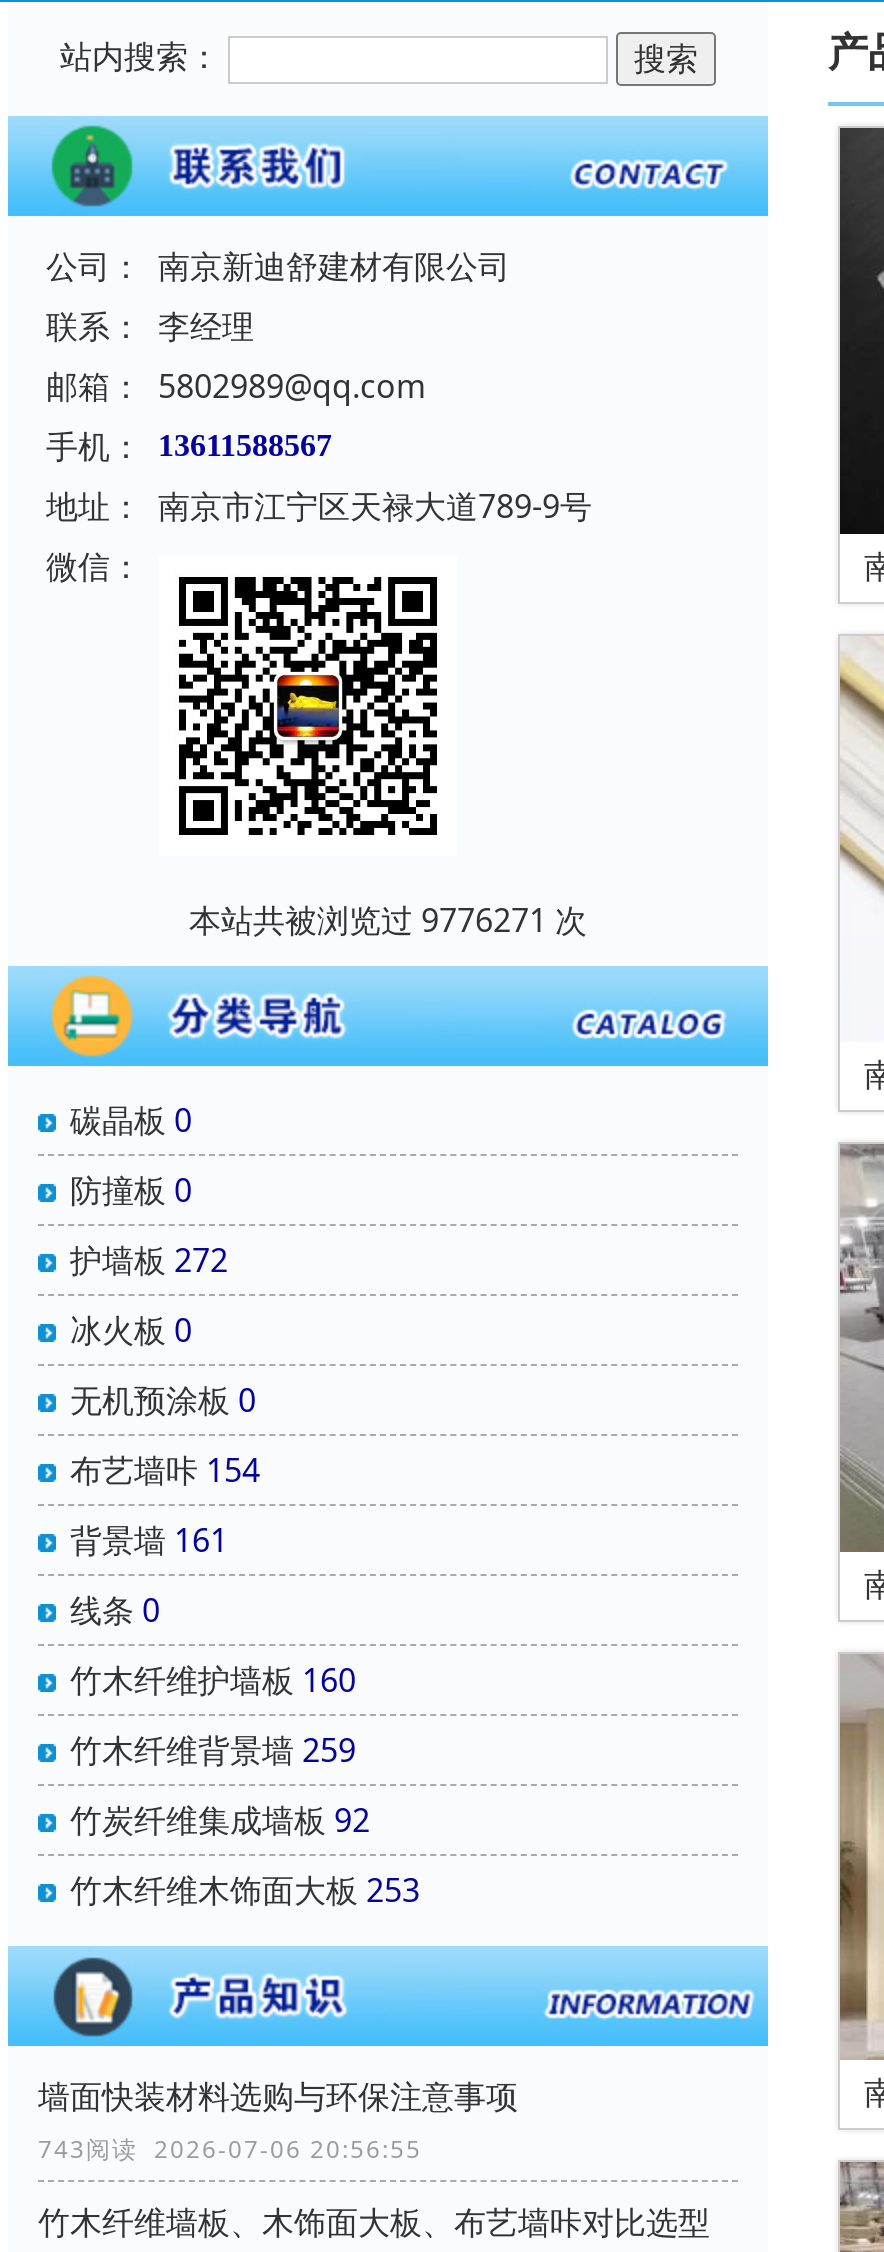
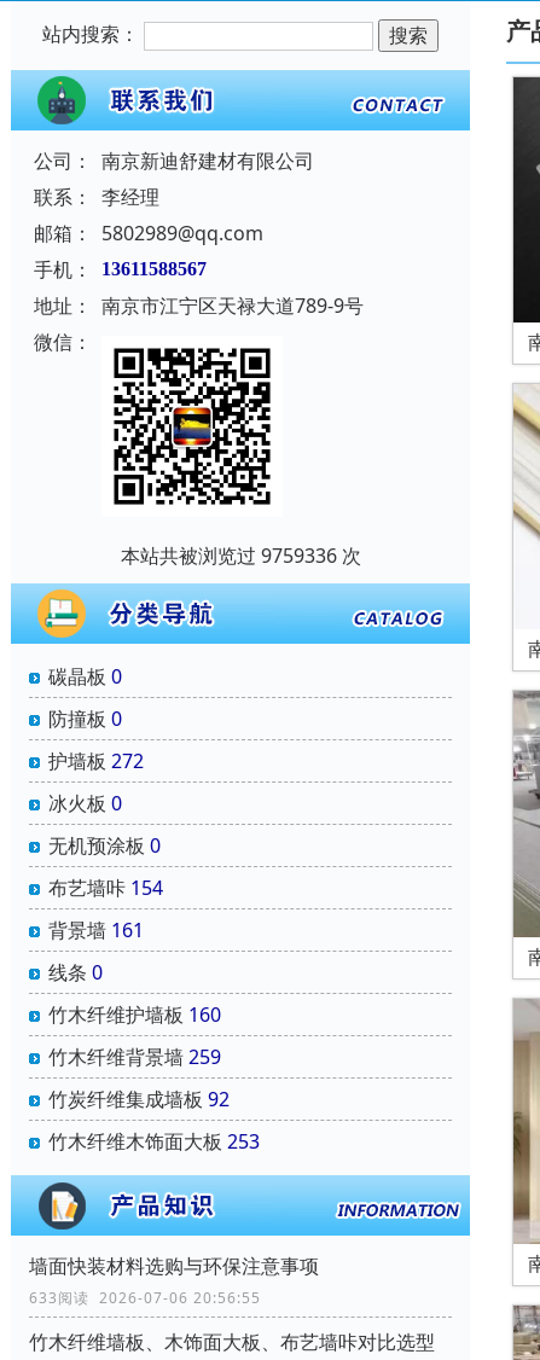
[189,898,587,942] 本站共被浏览过 9776271 次 -> [120,543,361,569] 本站共被浏览过 9759336 次
[38,2132,422,2166] 743阅读 2026-07-06 20:56:55 -> [29,1288,261,1308] 633阅读 2026-07-06 20:56:55

